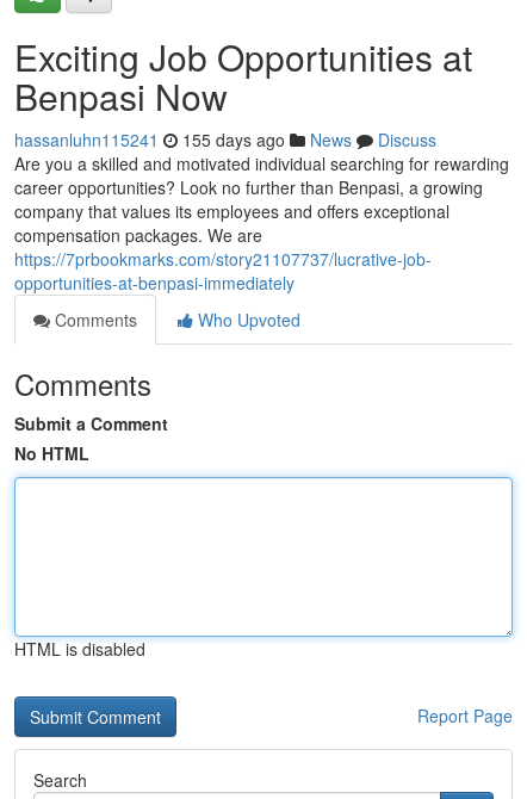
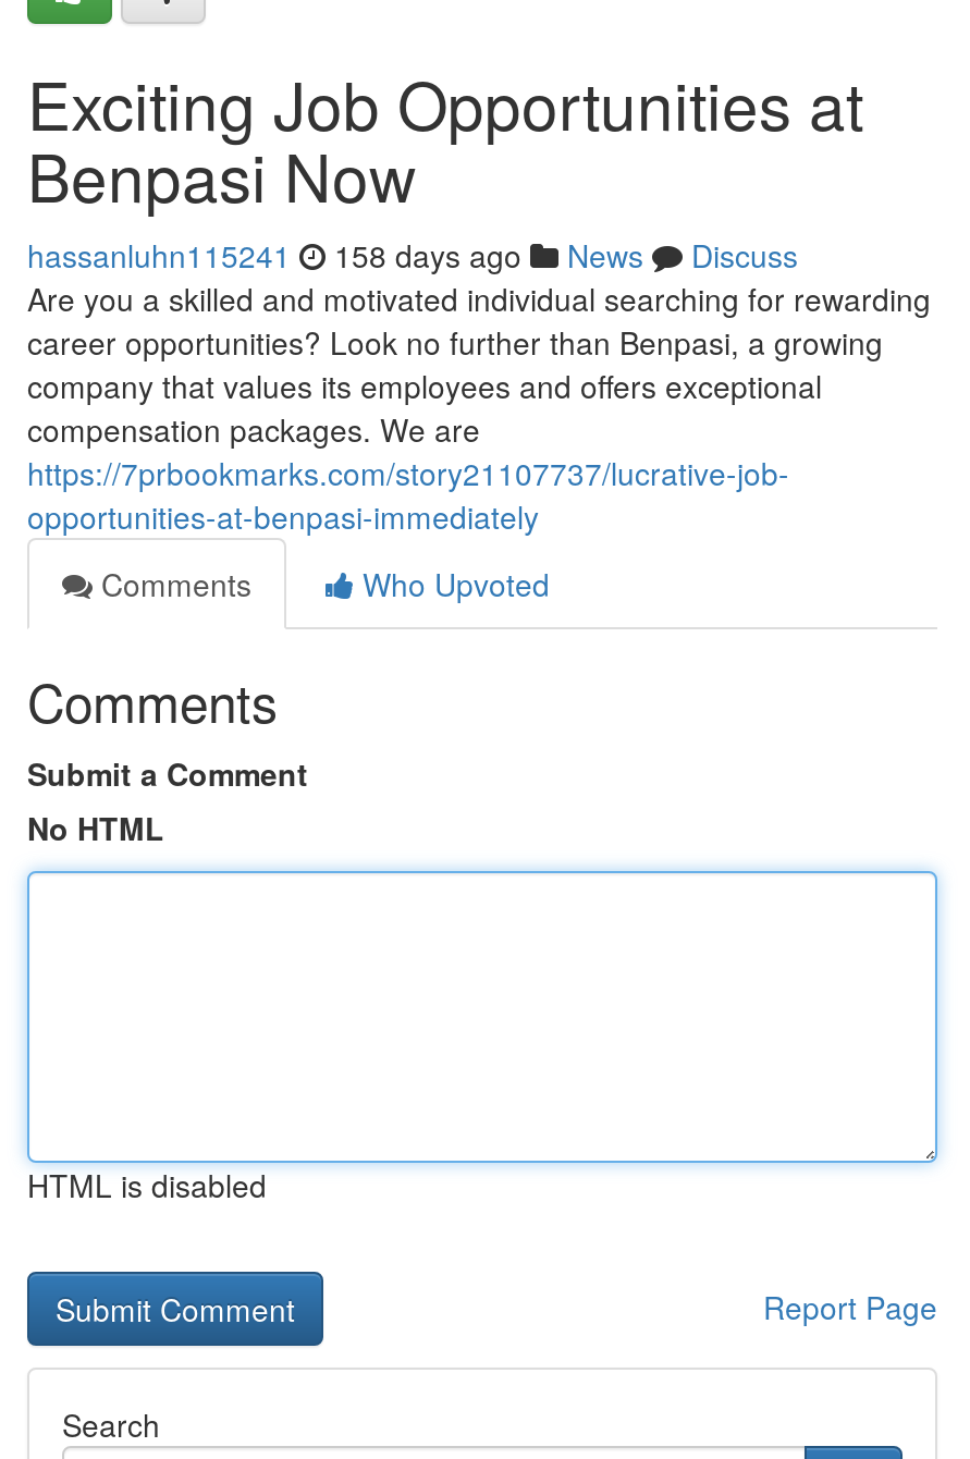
[14,128,436,151] hassanluhn115241 155 days ago News Discuss -> [27,233,798,277] hassanluhn115241 158 days ago News Discuss

